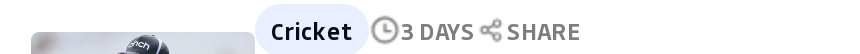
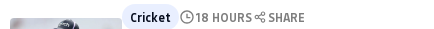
[271,15,581,47] Cricket 3 DAYS SHARE -> [130,9,305,25] Cricket 18 HOURS SHARE

